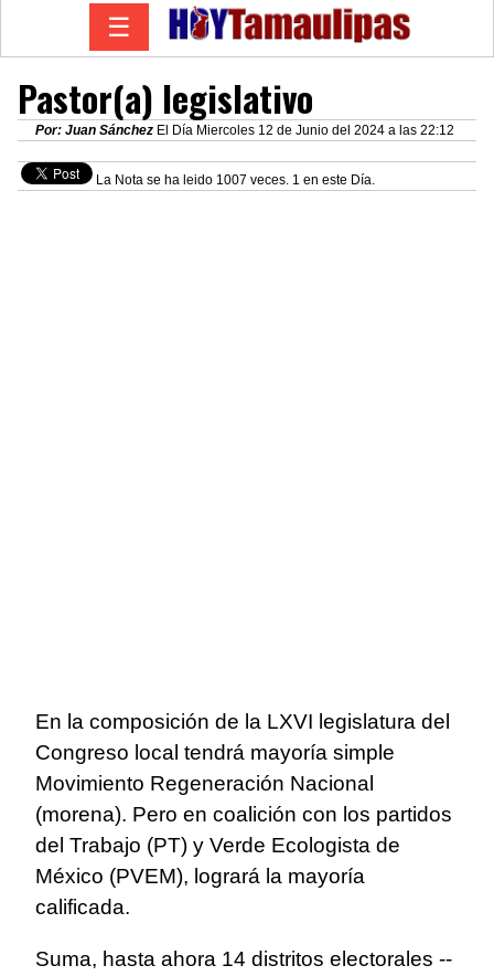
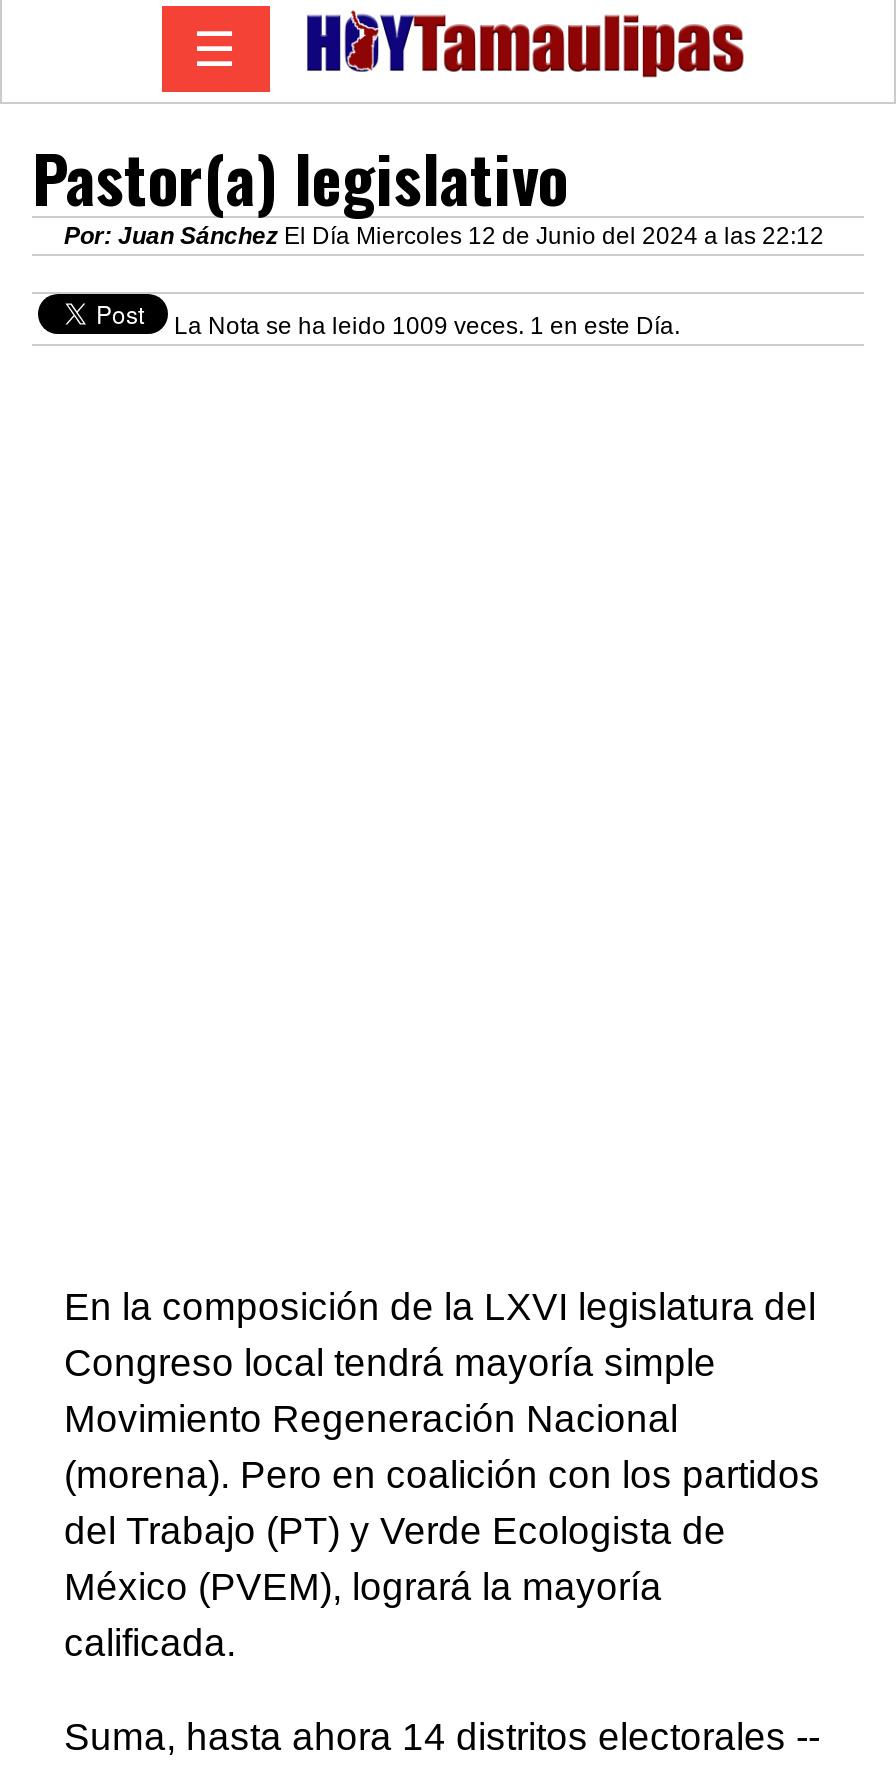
[93,172,375,188] La Nota se ha leido 1007 veces. 1 en este Día. -> [168,312,680,340] La Nota se ha leido 1009 veces. 1 en este Día.

